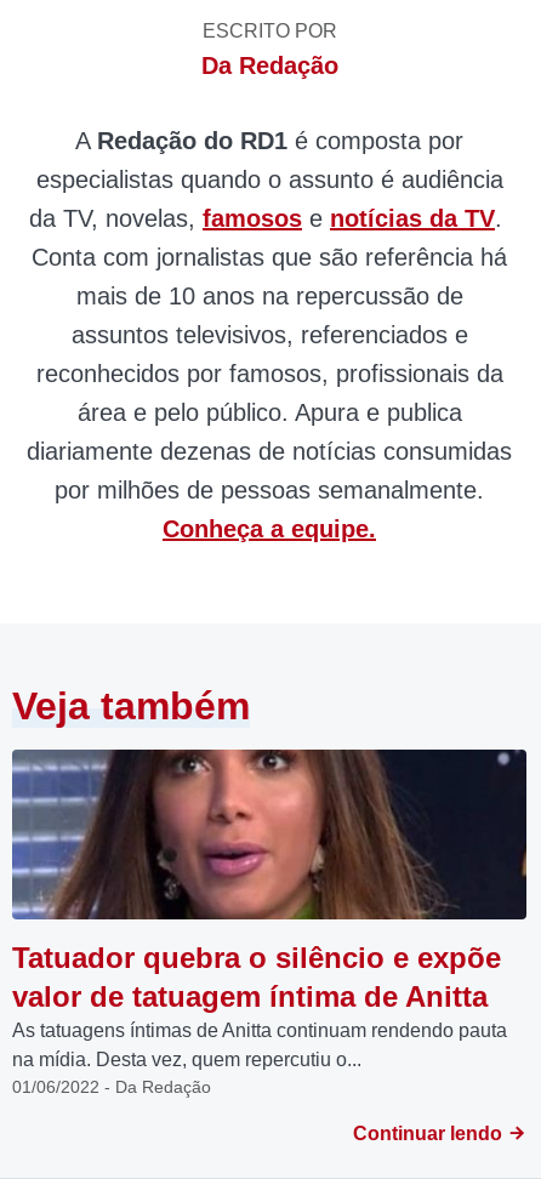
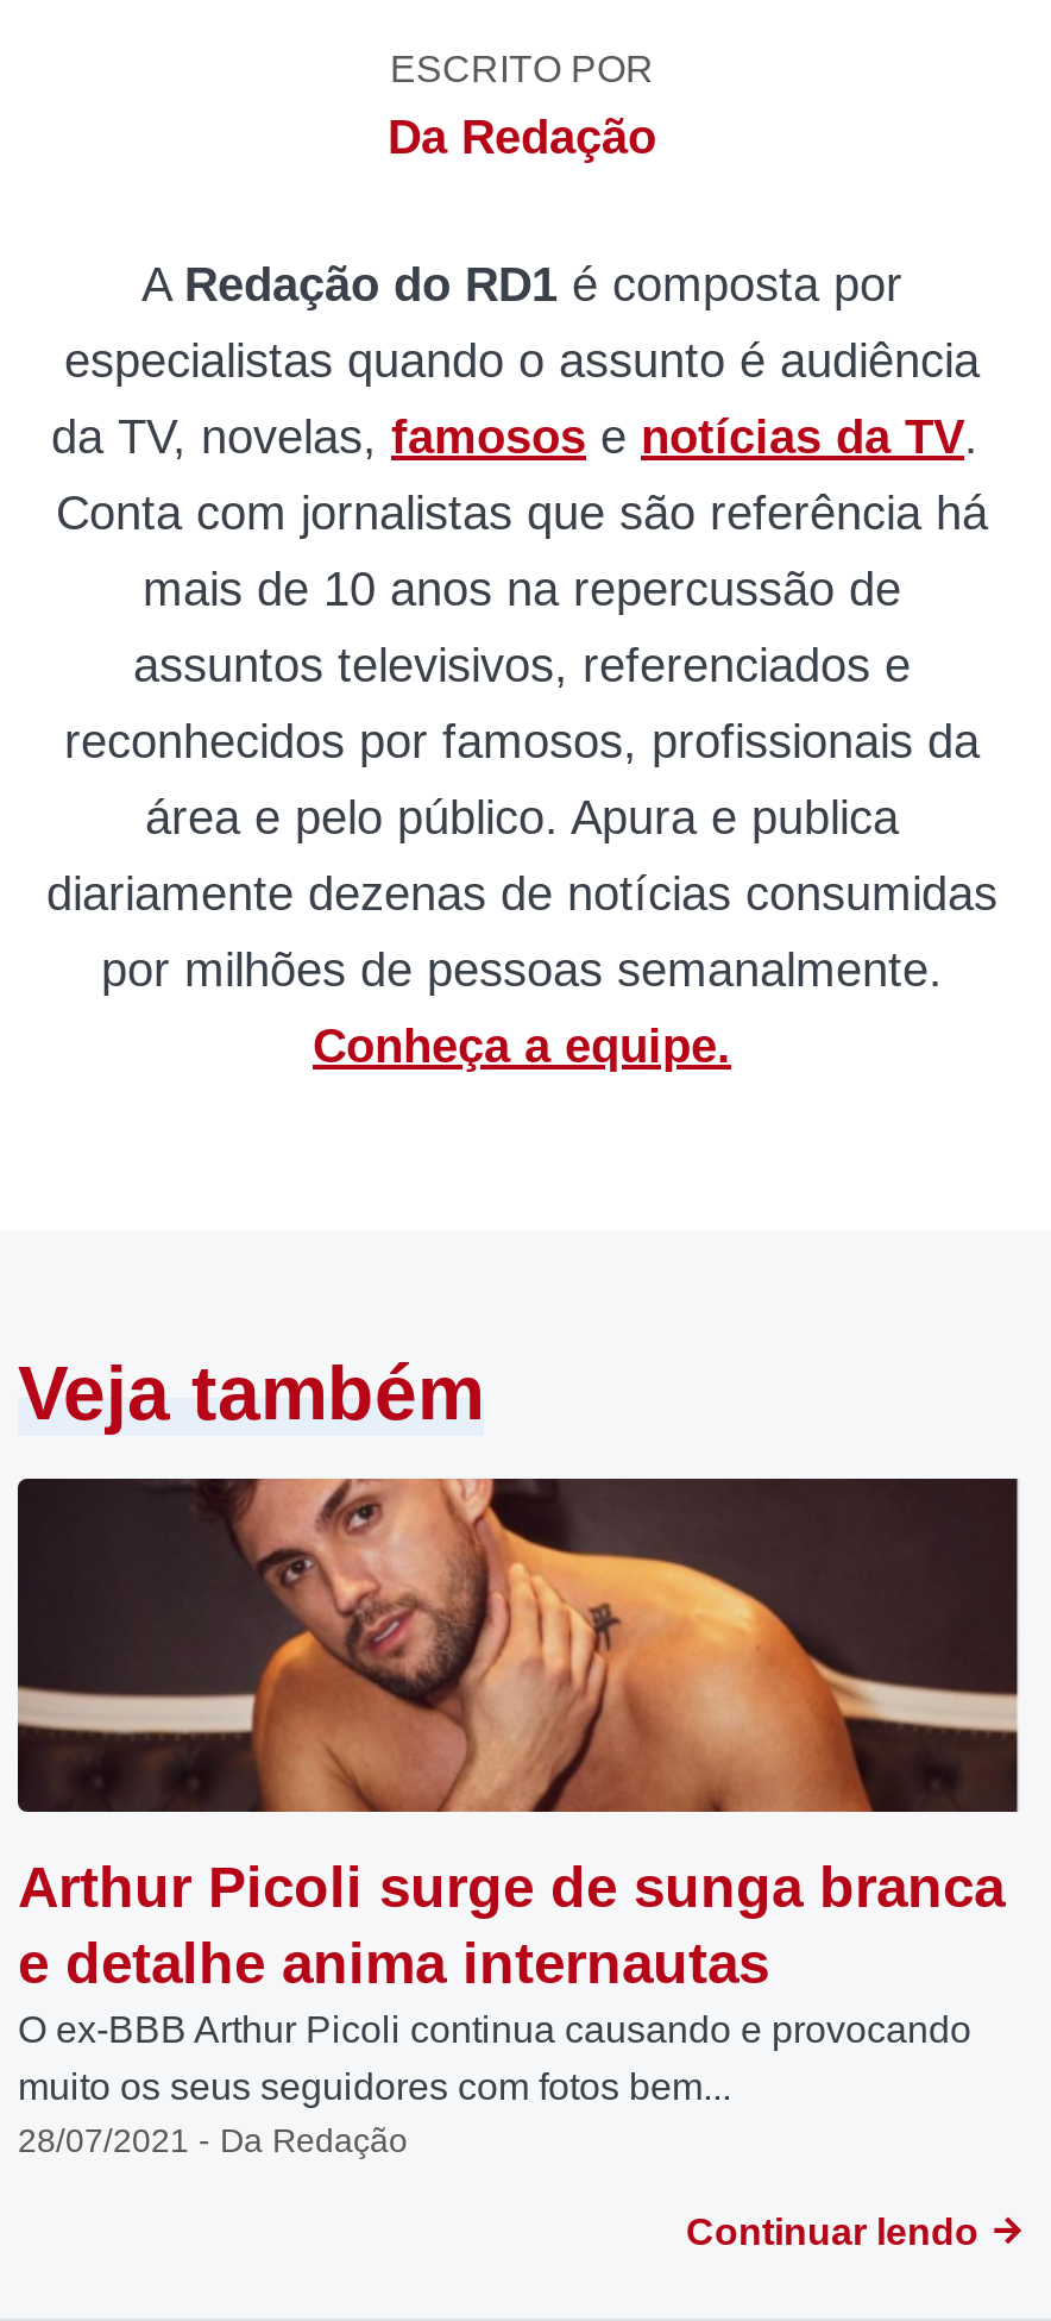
[11,748,528,1097] [image] | Tatuador quebra o silêncio e expõe | valor de tatuagem íntima de Anitta | As tatuagens íntimas de Anitta continuam rendendo pauta | na mídia. Desta vez, quem repercutiu o... | 01/06/2022 - Da Redação -> [15,1476,1026,2159] [image] | Arthur Picoli surge de sunga branca | e detalhe anima internautas | O ex-BBB Arthur Picoli continua causando e provocando | muito os seus seguidores com fotos bem... | 28/07/2021 - Da Redação

